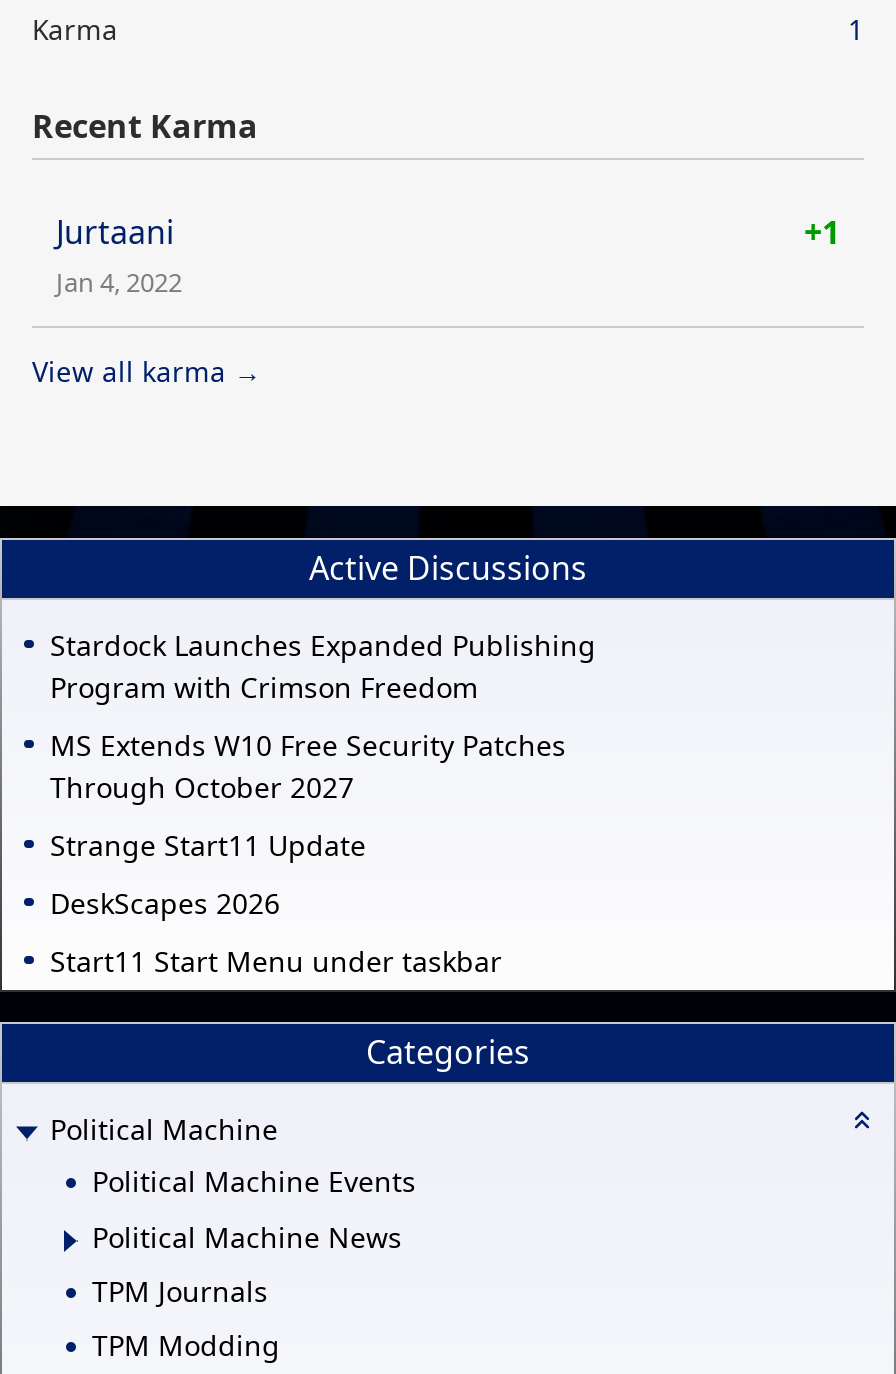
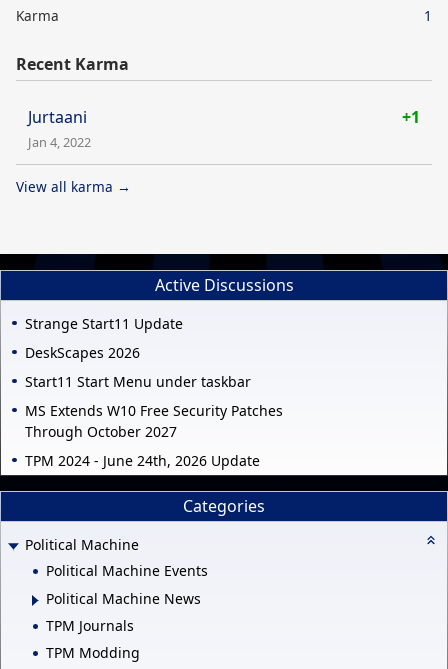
[50,625,596,705] Stardock Launches Expanded Publishing | Program with Crimson Freedom -> none
moved [50,725,566,805] -> [25,401,283,441]: MS Extends W10 Free Security Patches | Through October 2027
moved [50,825,502,979] -> [25,314,251,391]: Strange Start11 Update | DeskScapes 2026 | Start11 Start Menu under taskbar
none -> [25,451,260,470] TPM 2024 - June 24th, 2026 Update

